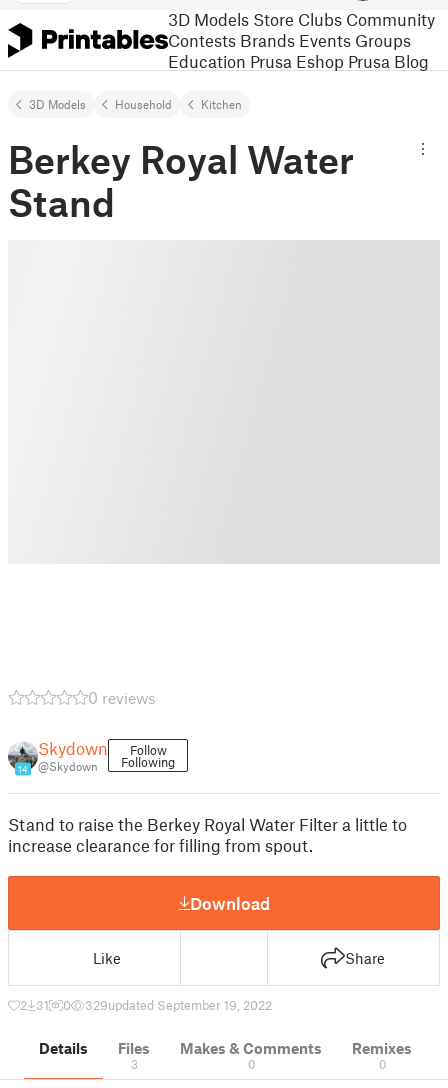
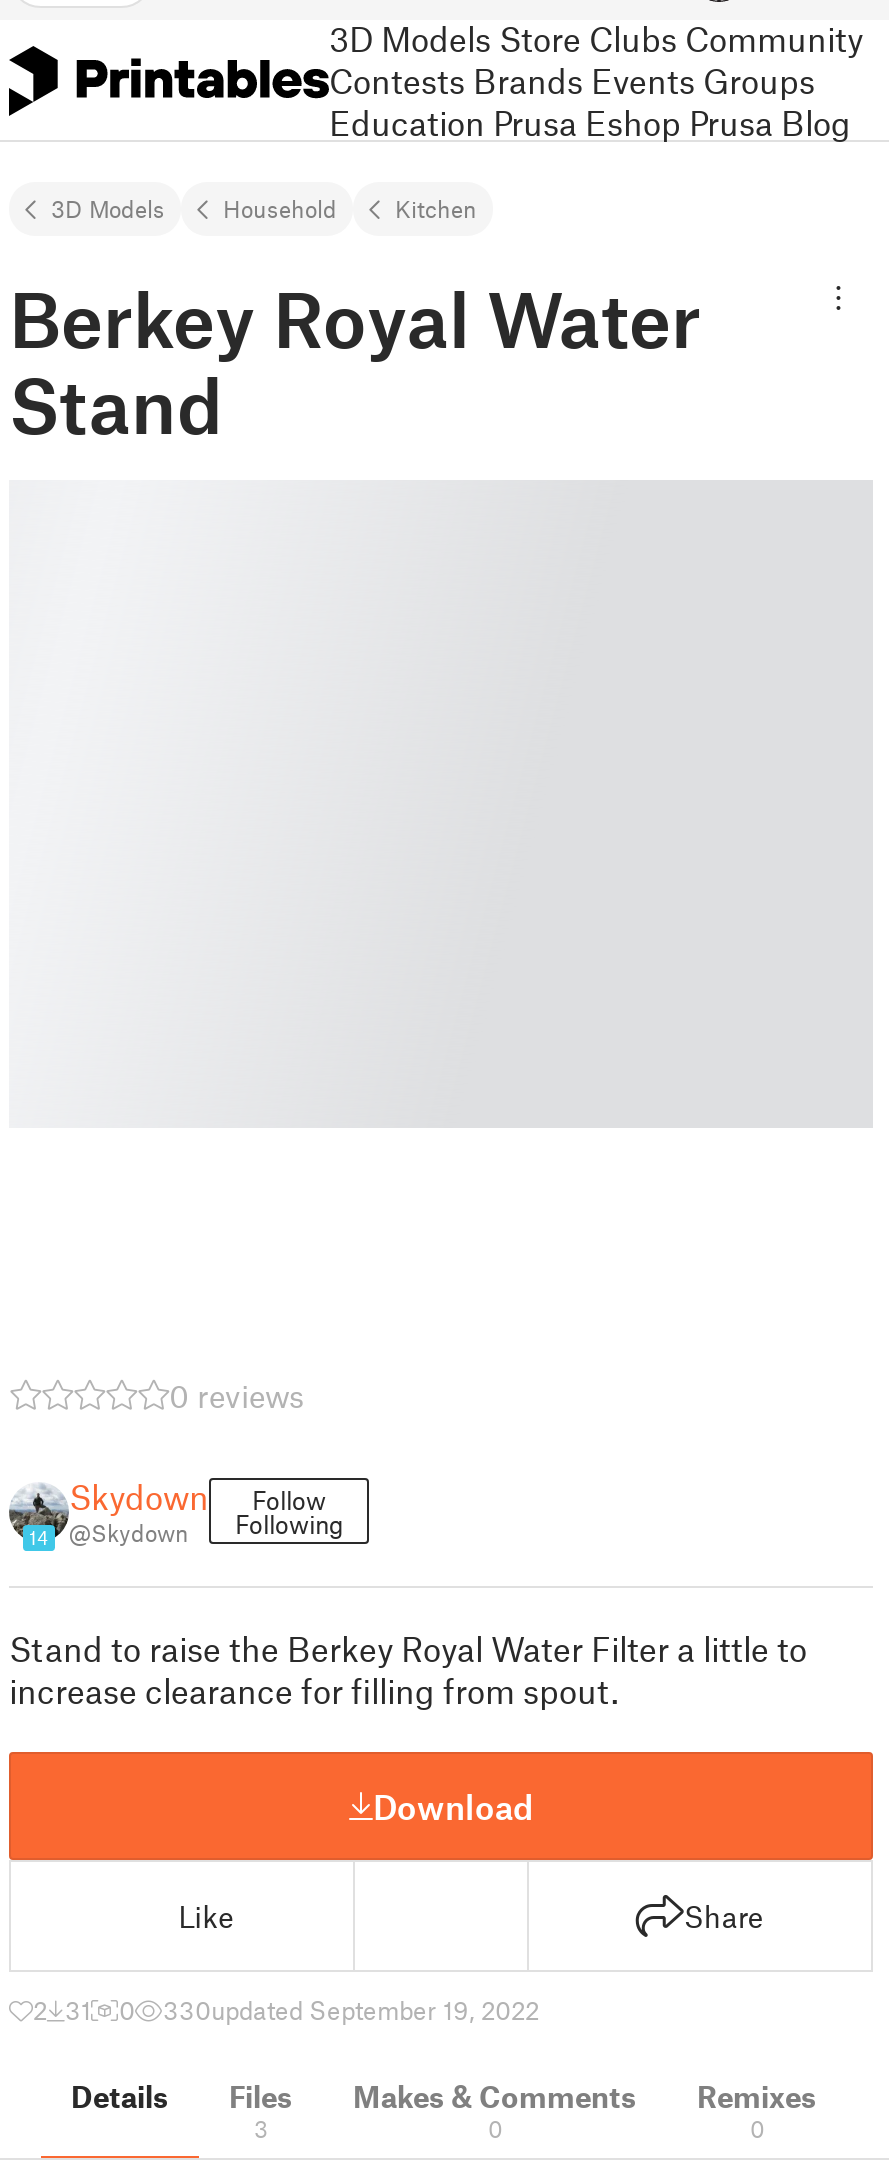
[85,997,272,1013] 329updated September 19, 2022 -> [163,1994,539,2026] 330updated September 19, 2022

